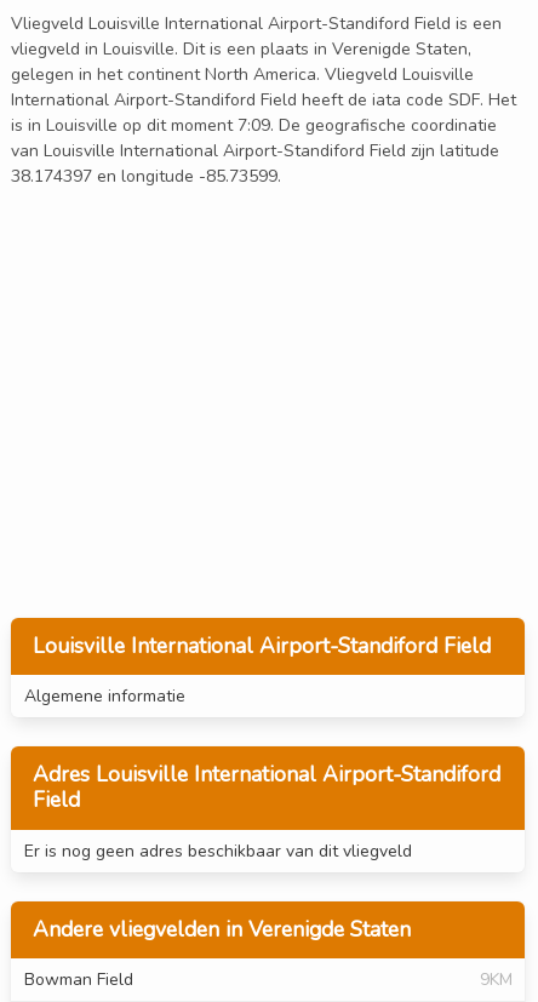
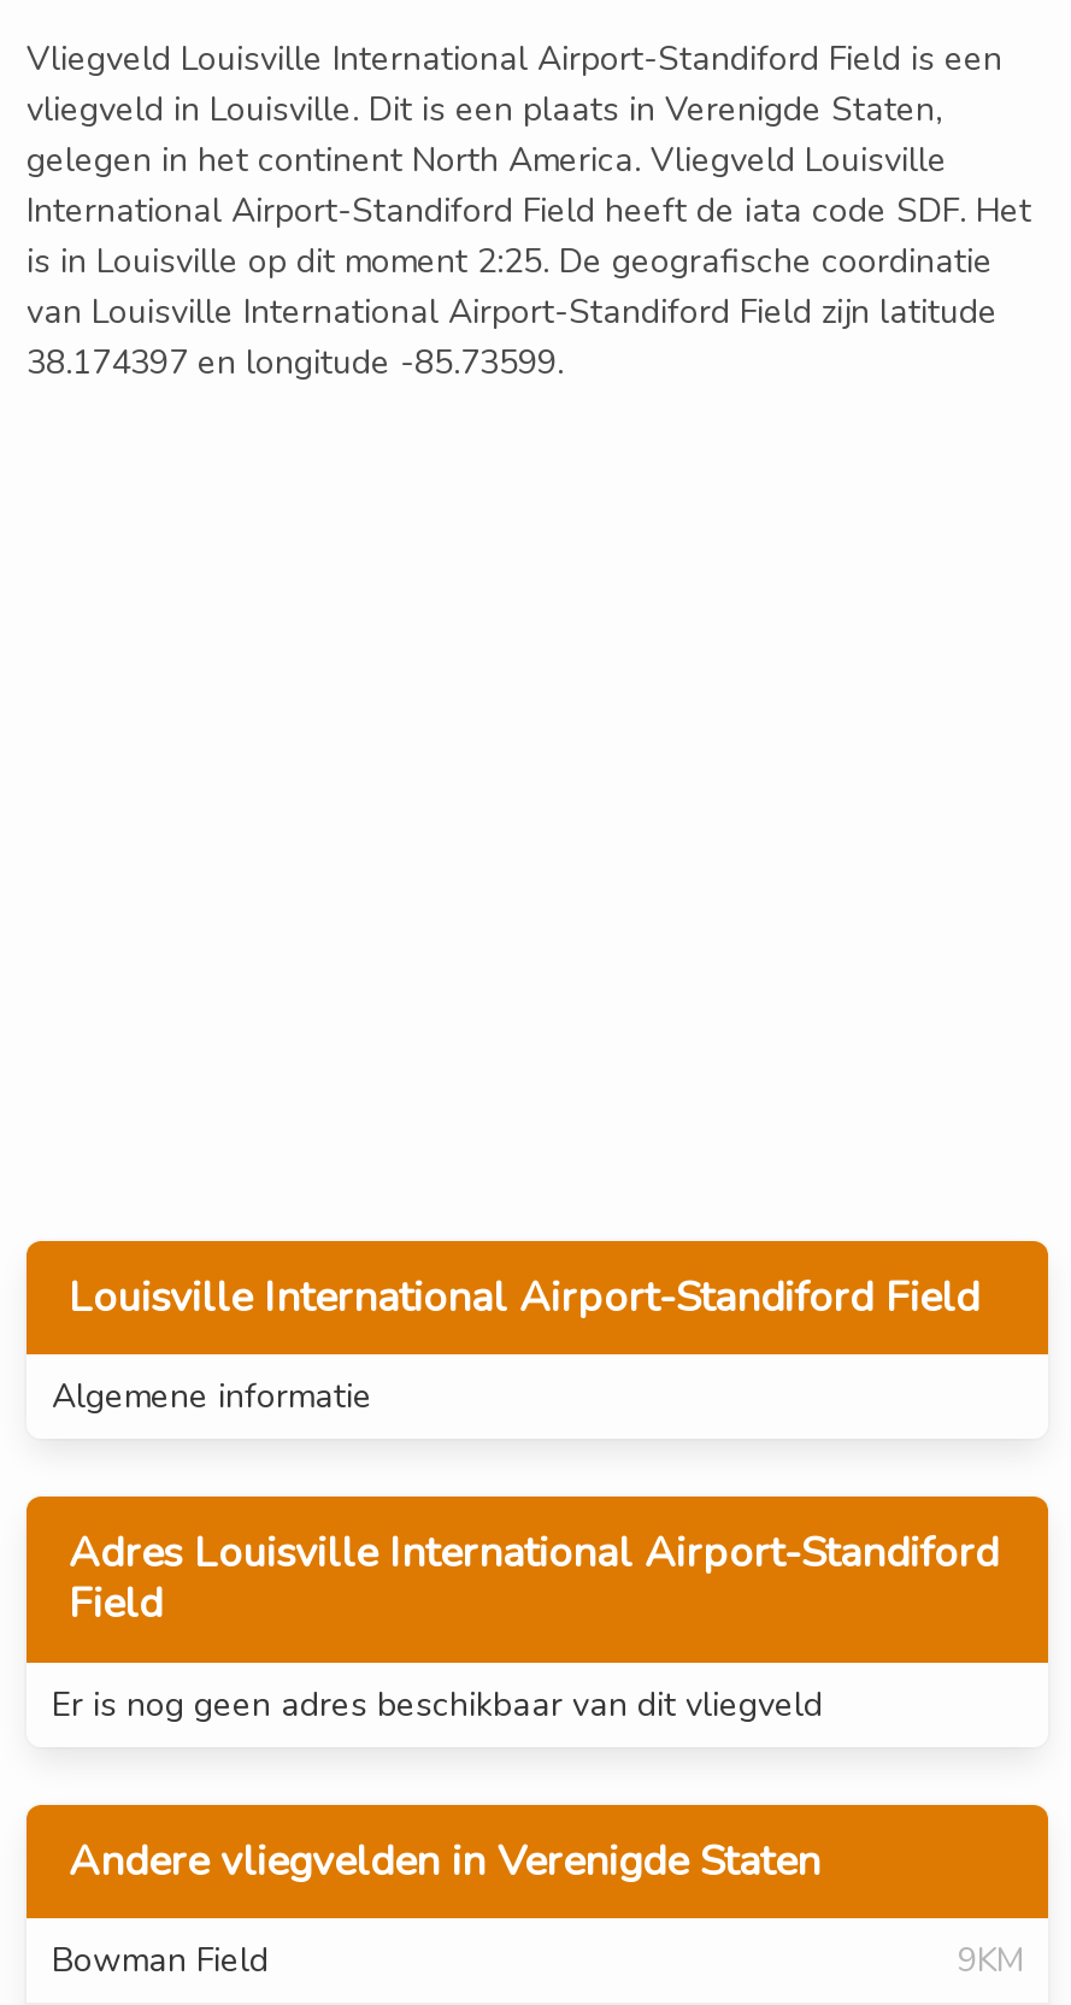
[11,114,497,137] is in Louisville op dit moment 7:09. De geografische coordinatie -> [27,239,993,284] is in Louisville op dit moment 2:25. De geografische coordinatie

